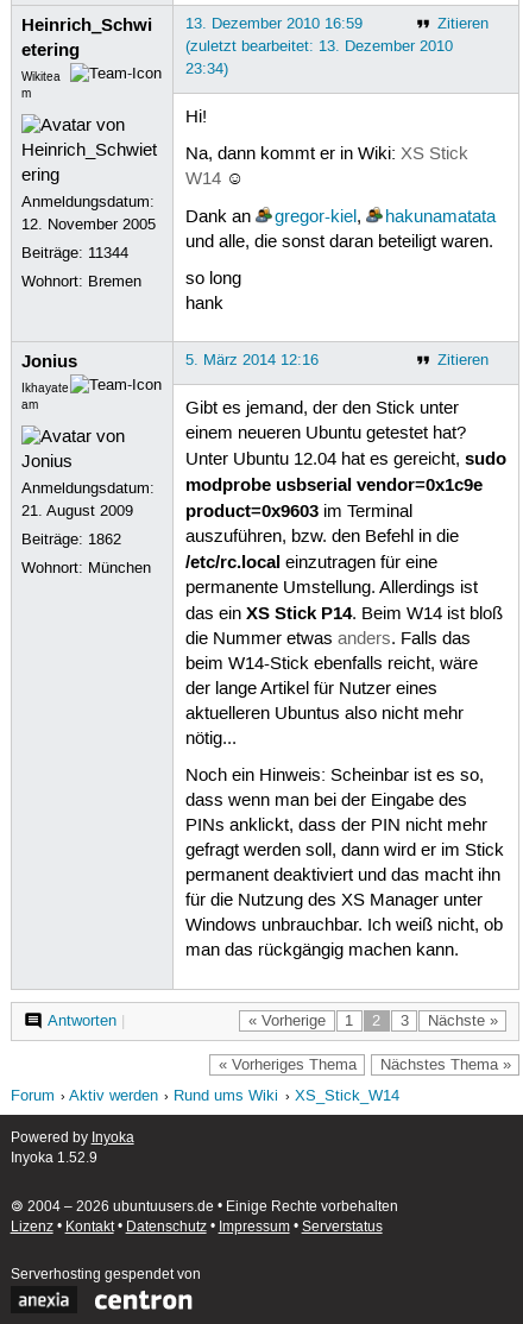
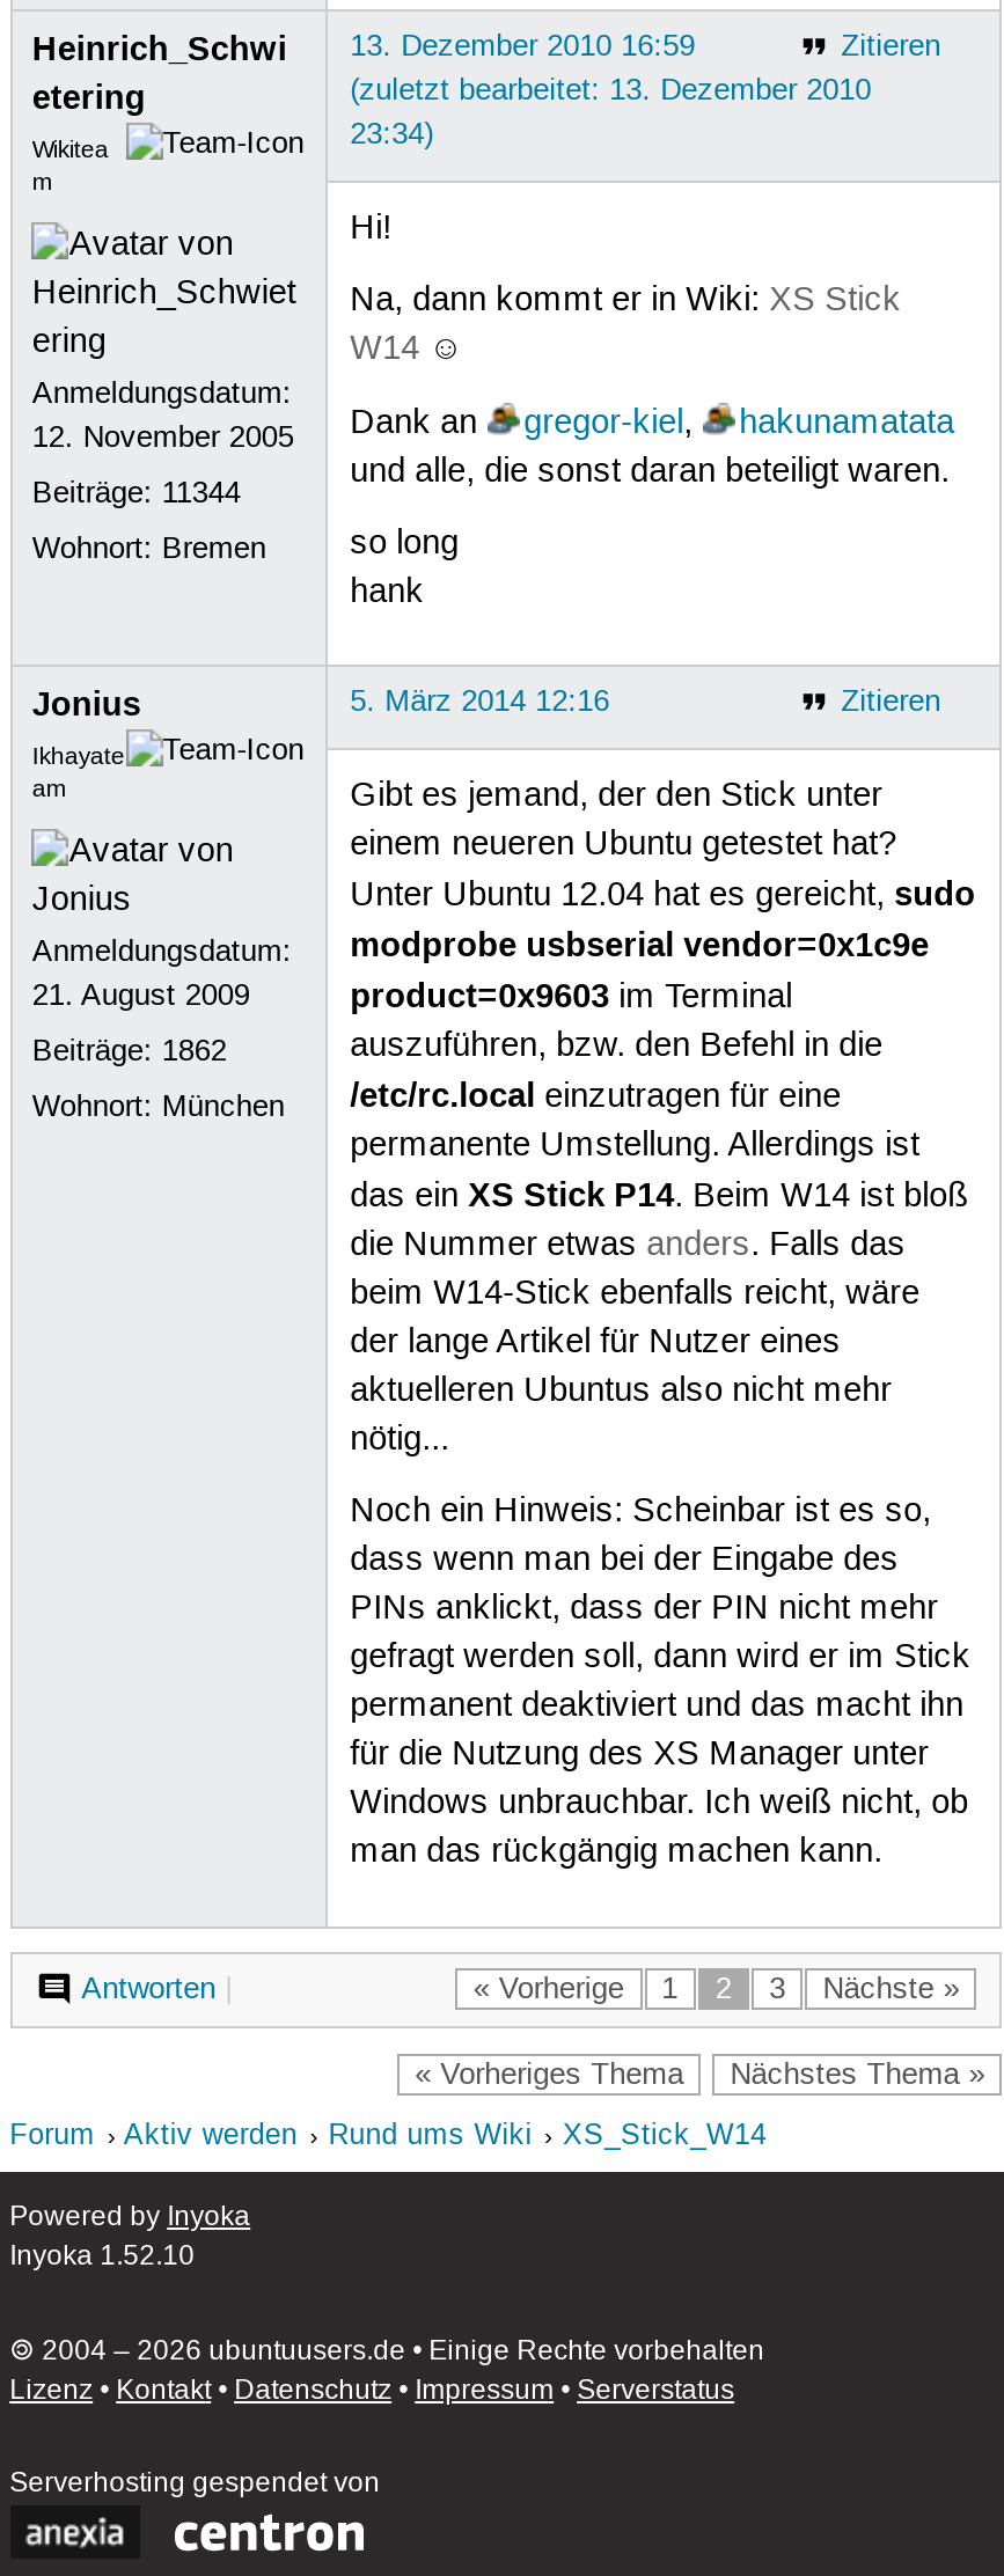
[10,1150,97,1168] Inyoka 1.52.9 -> [9,2240,195,2275] Inyoka 1.52.10

